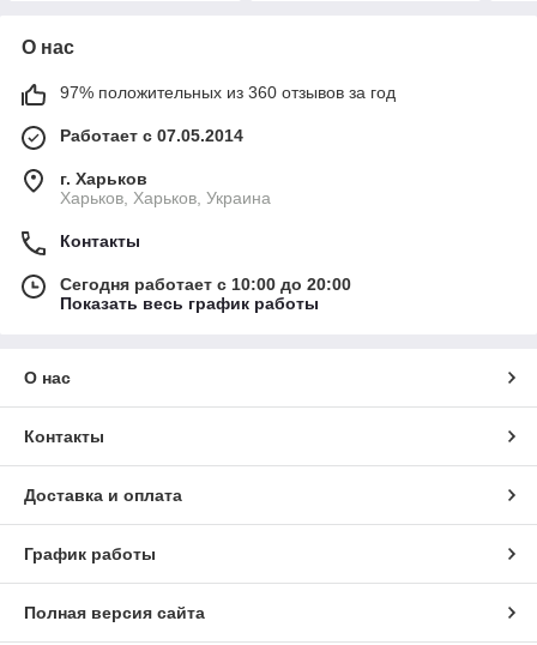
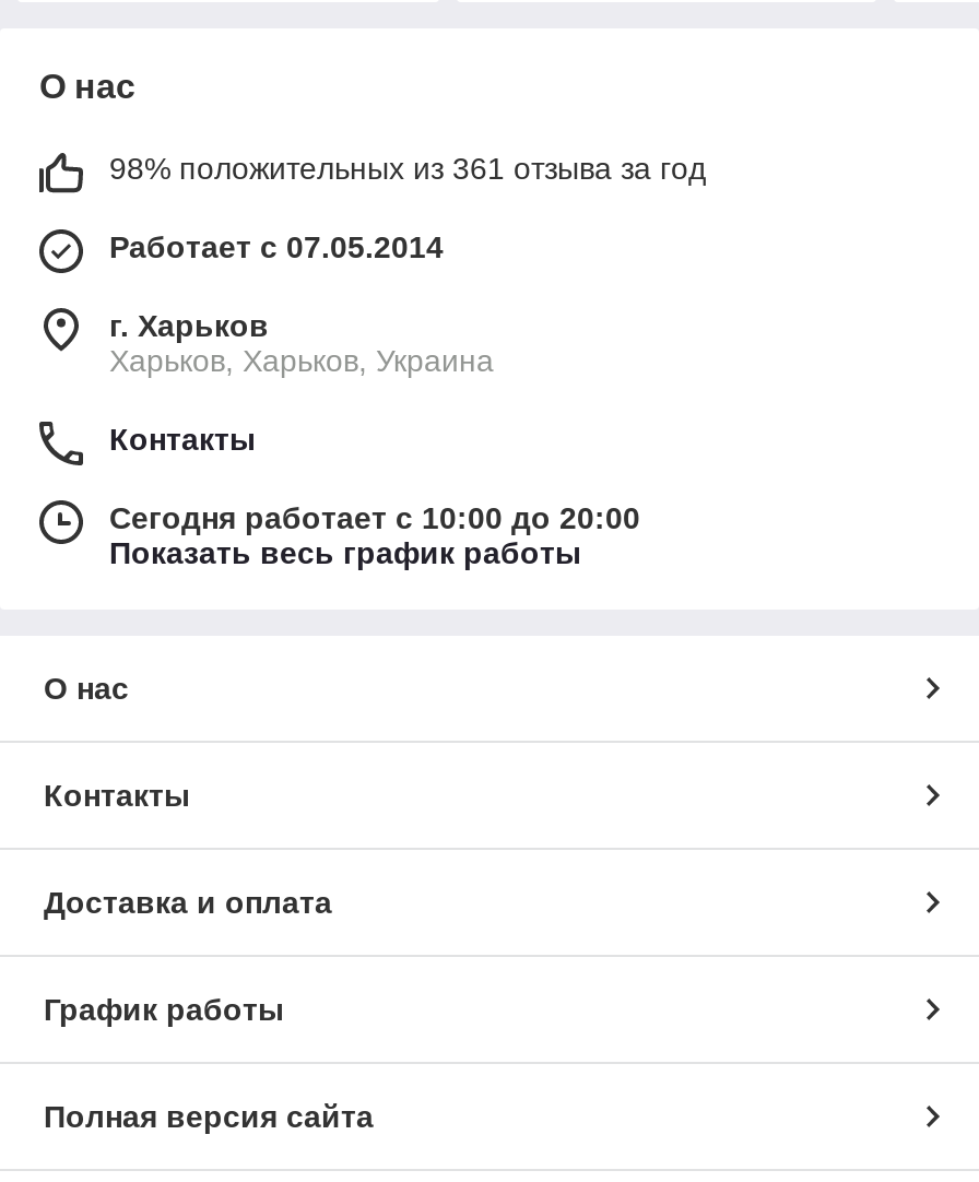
[60,82,396,102] 97% положительных из 360 отзывов за год -> [109,150,706,185] 98% положительных из 361 отзыва за год

